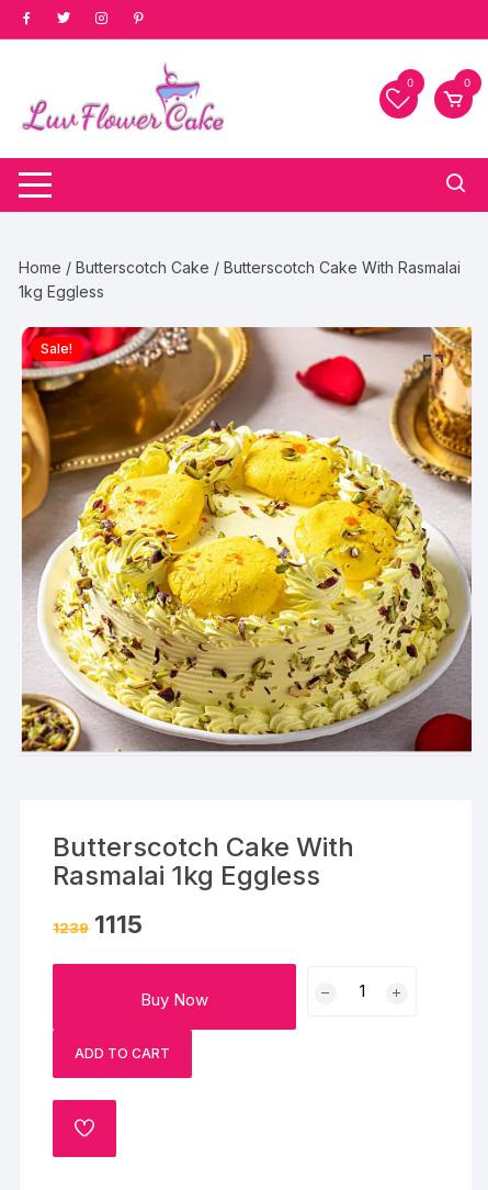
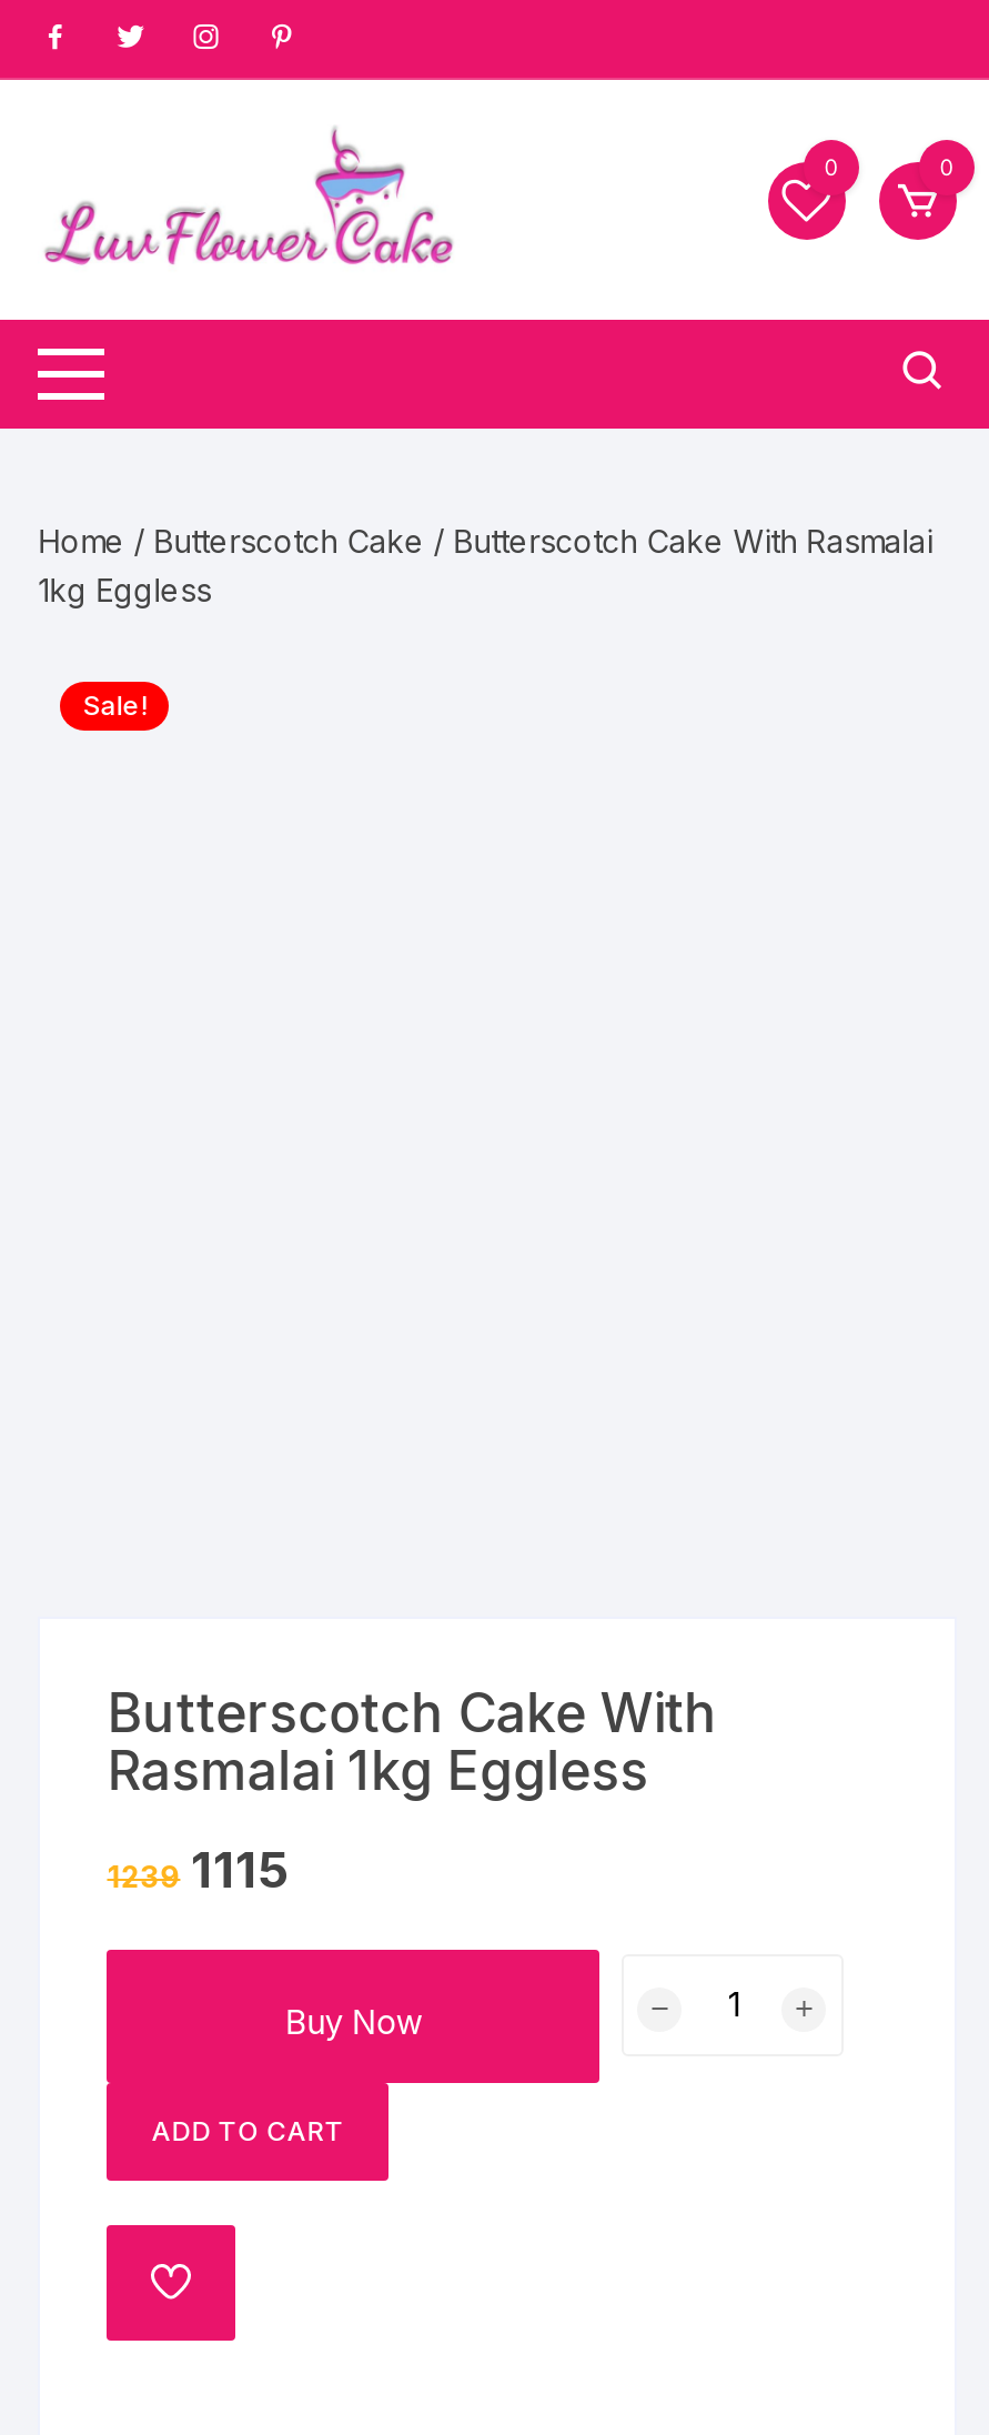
[21,326,473,753] [image] -> none

